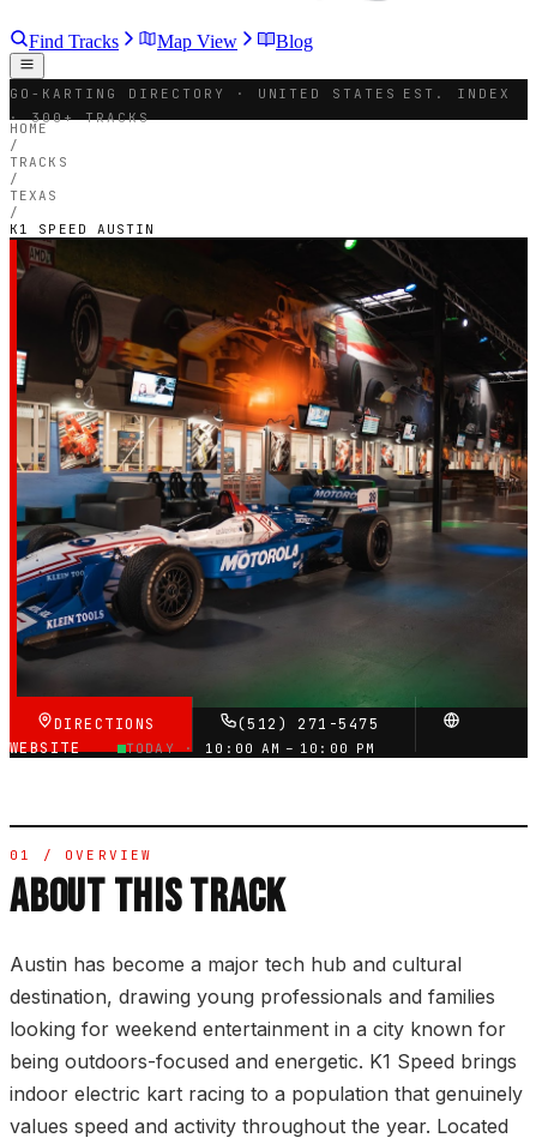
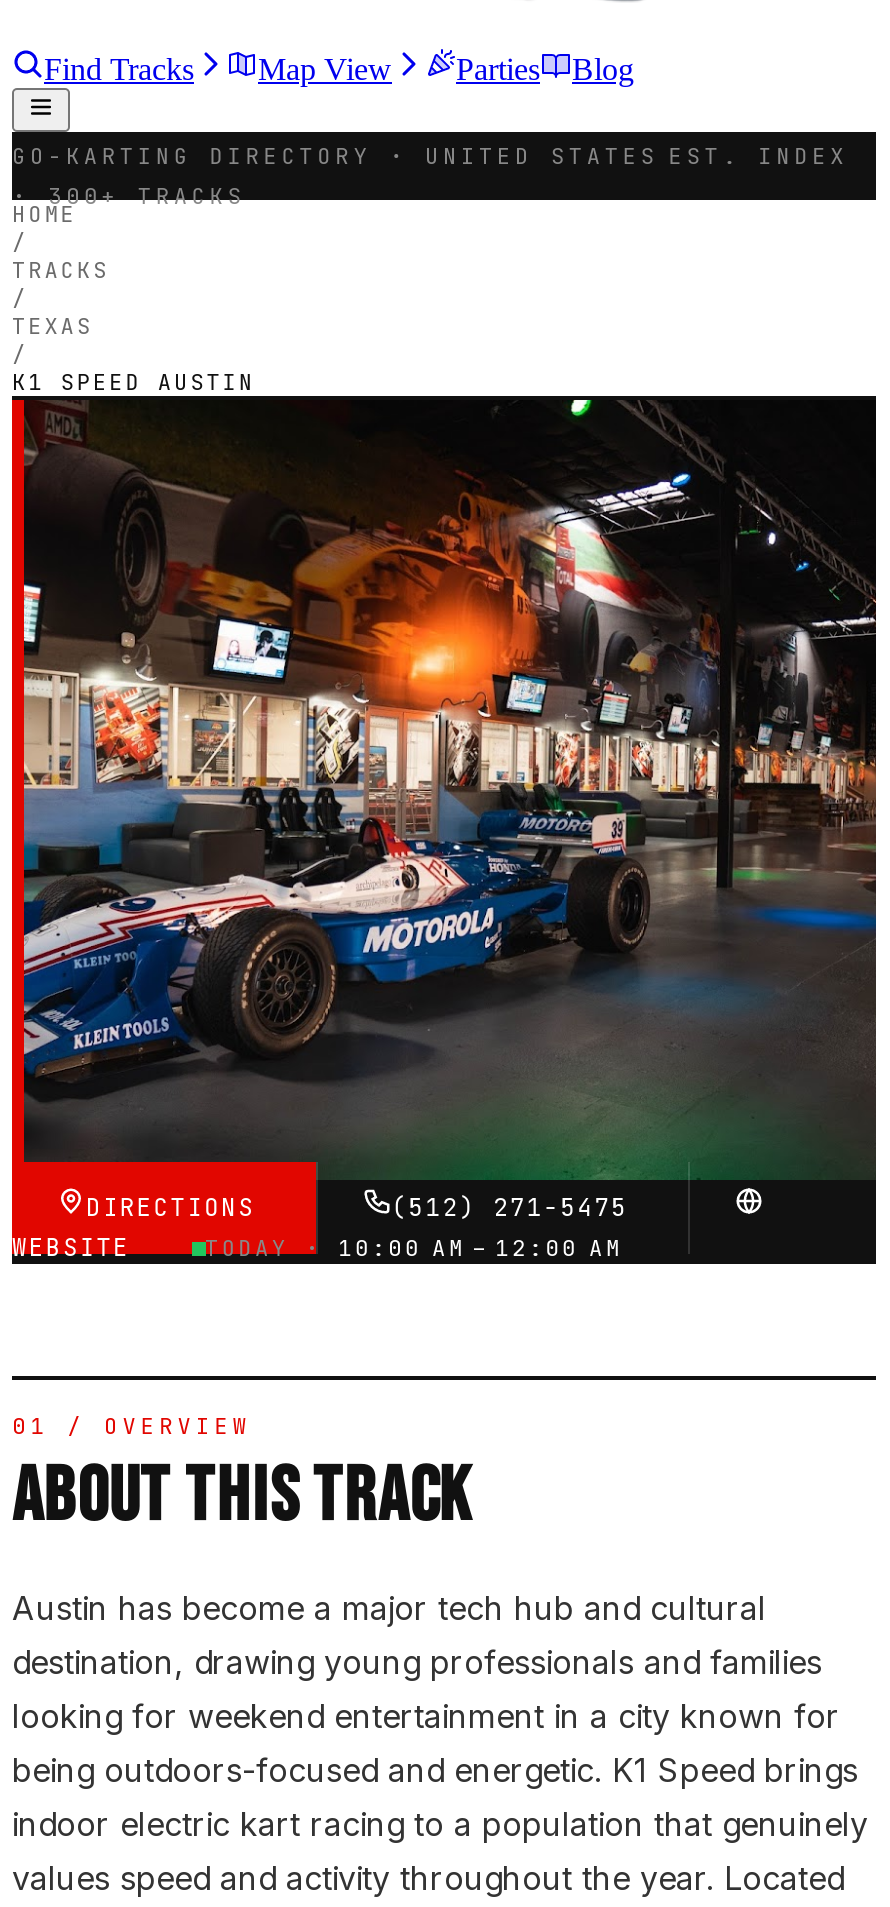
none -> [456,52,540,86] Parties
[125,740,376,757] TODAY · 10:00 AM – 10:00 PM -> [205,1235,622,1263] TODAY · 10:00 AM – 12:00 AM

